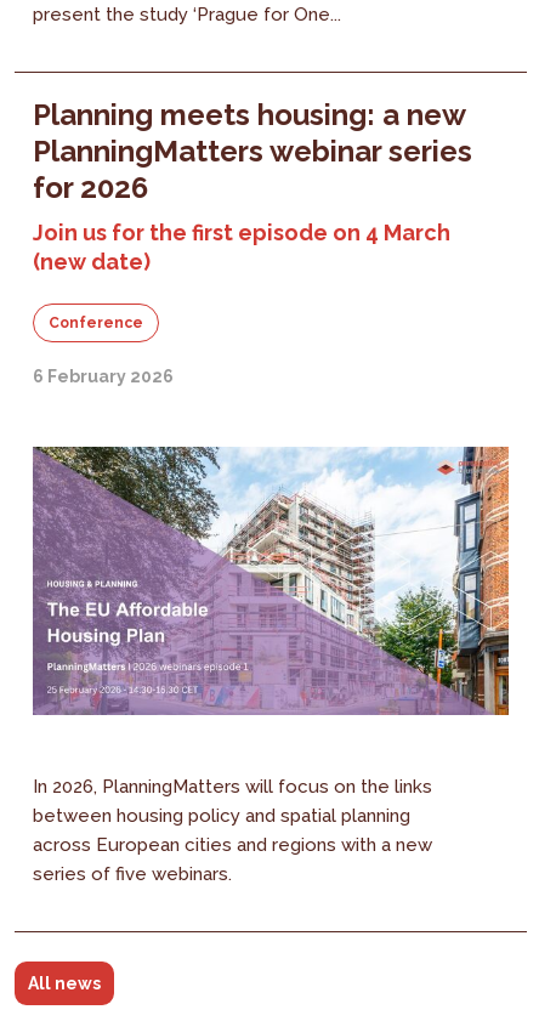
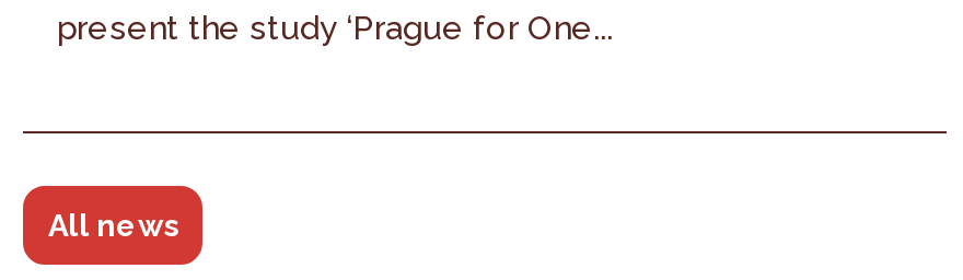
[33,98,473,387] Planning meets housing: a new | PlanningMatters webinar series | for 2026 | Join us for the first episode on 4 March | (new date) | Conference | 6 February 2026 -> none
[32,446,510,716] [image] -> none
[33,776,433,885] In 2026, PlanningMatters will focus on the links | between housing policy and spatial planning | across European cities and regions with a new | series of five webinars. -> none

